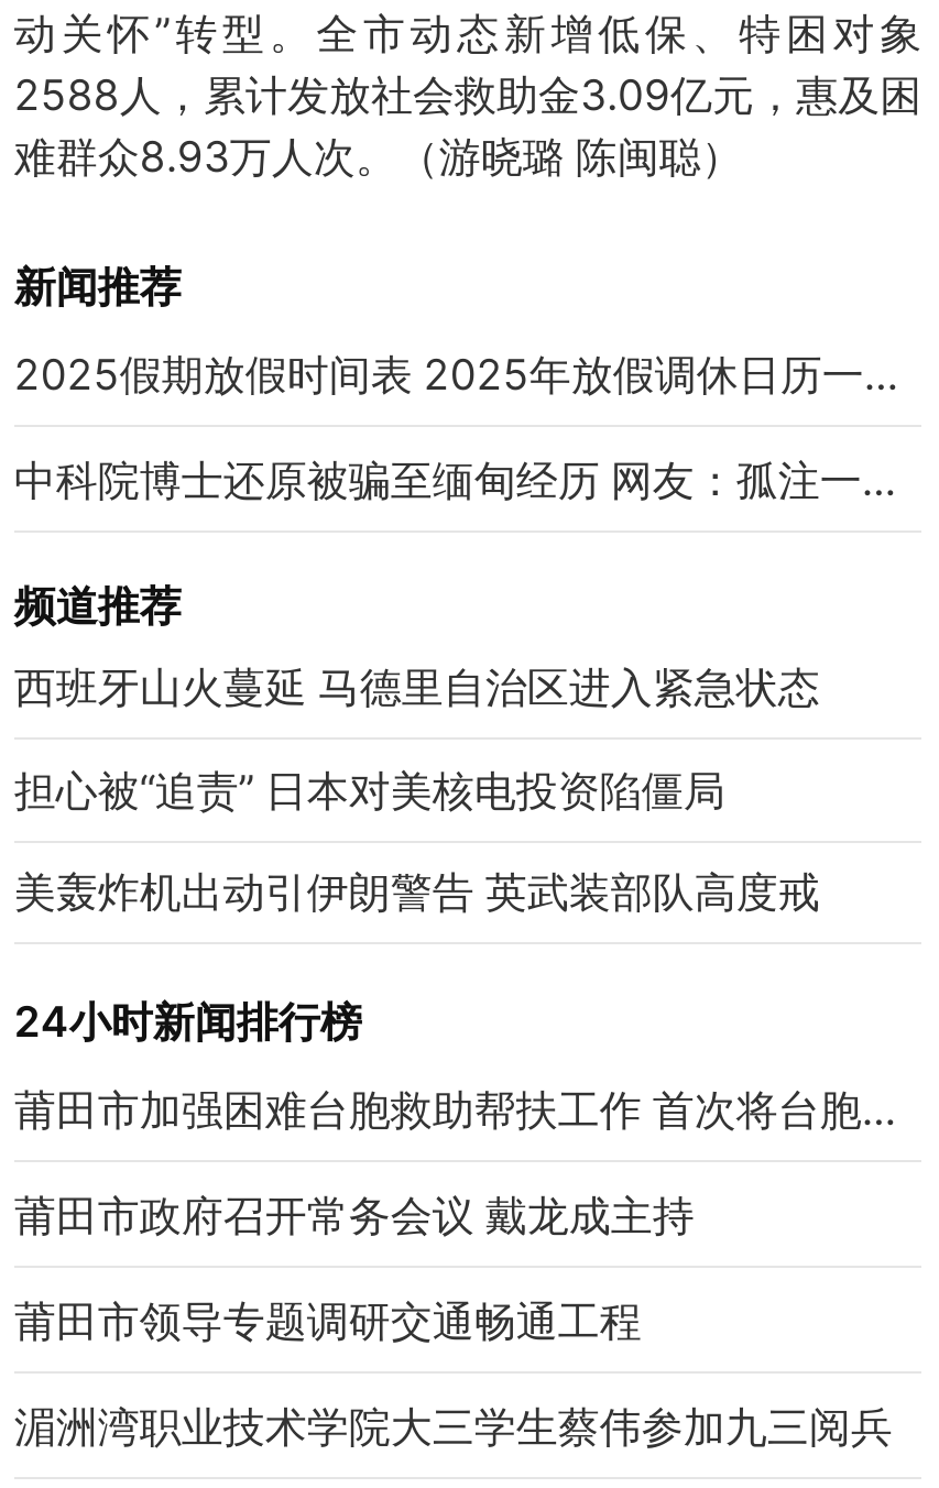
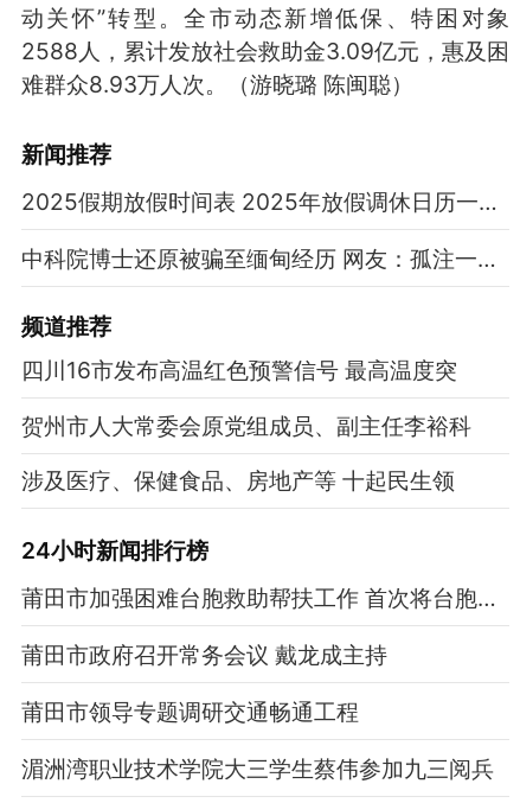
[14,659,820,712] 西班牙山火蔓延 马德里自治区进入紧急状态 -> [21,355,457,384] 四川16市发布高温红色预警信号 最高温度突
[14,763,725,816] 担心被“追责” 日本对美核电投资陷僵局 -> [21,411,471,439] 贺州市人大常委会原党组成员、副主任李裕科
[14,866,820,919] 美轰炸机出动引伊朗警告 英武装部队高度戒 -> [21,467,455,495] 涉及医疗、保健食品、房地产等 十起民生领

